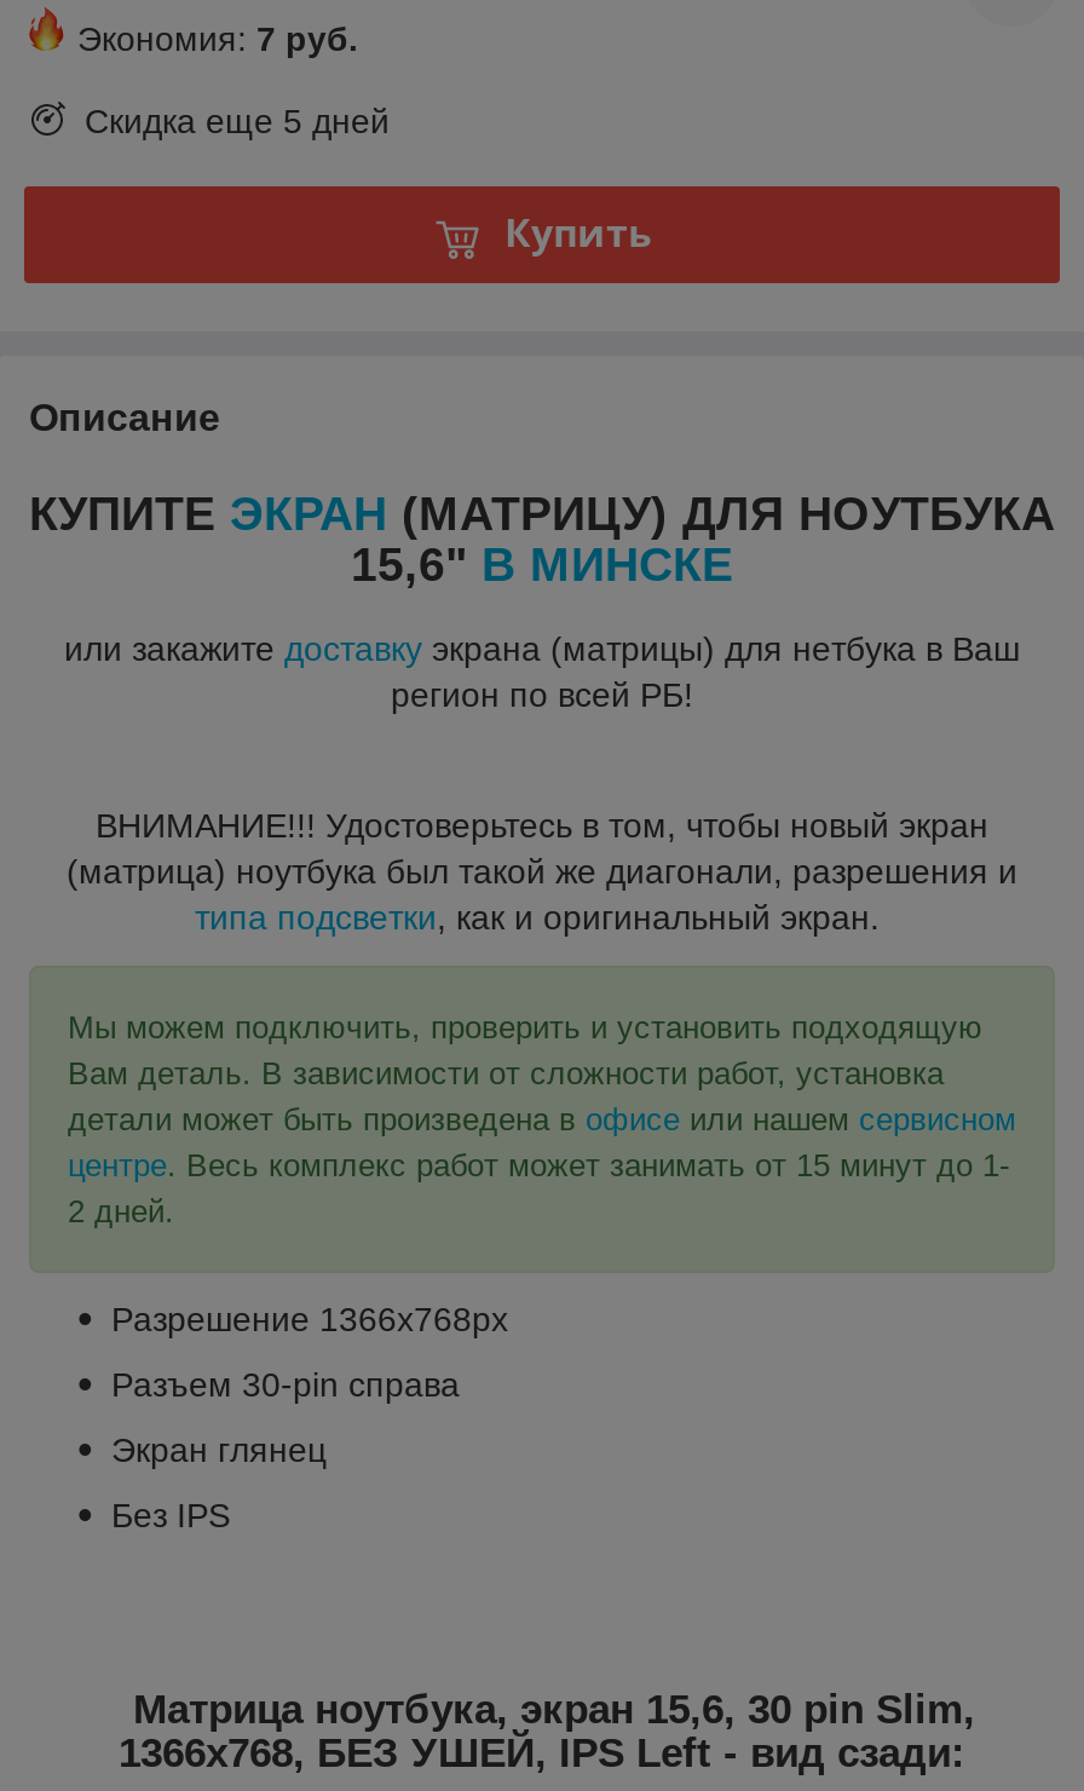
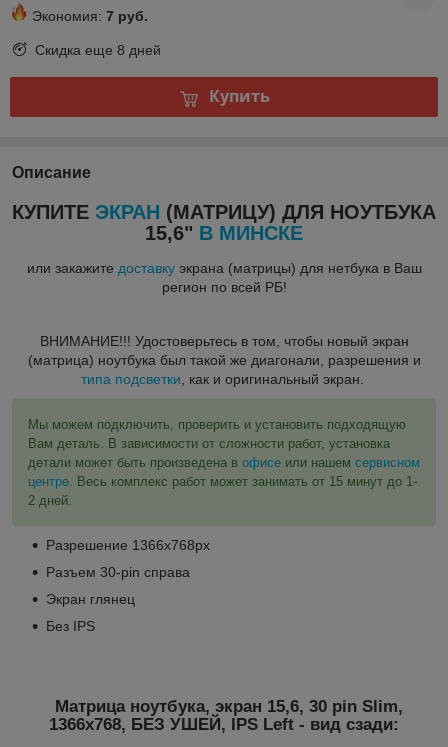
[85,102,390,141] Скидка еще 5 дней -> [35,42,161,58] Скидка еще 8 дней

